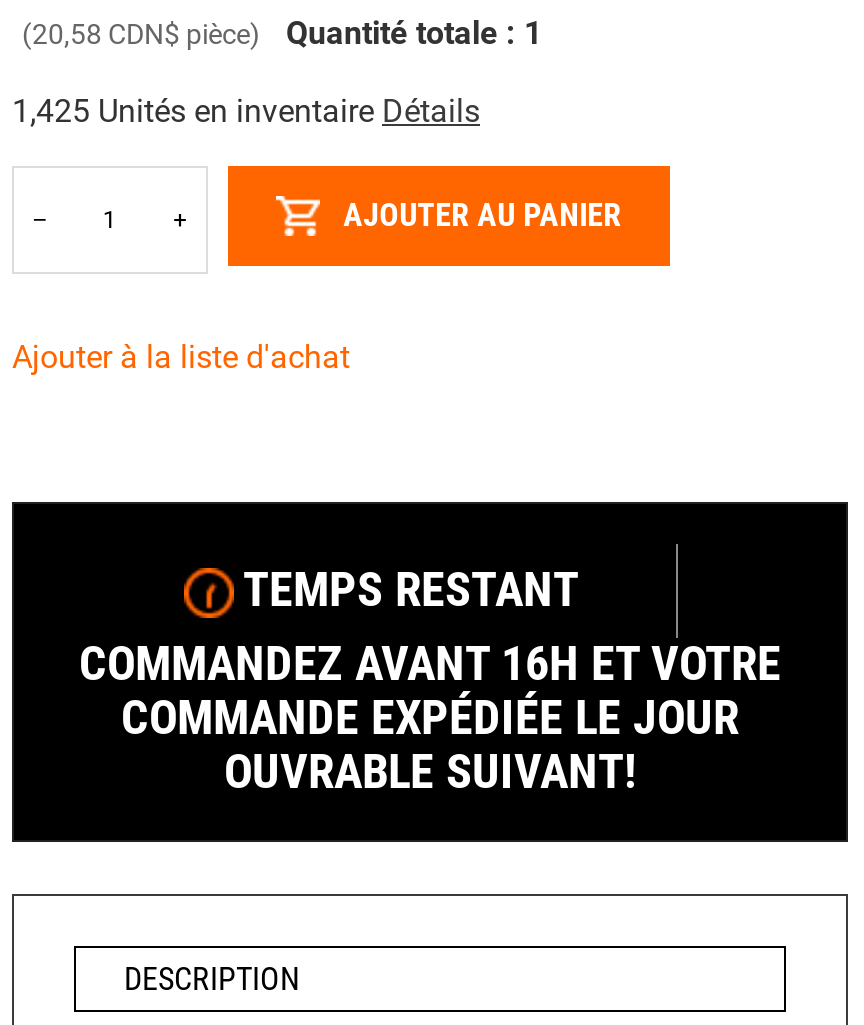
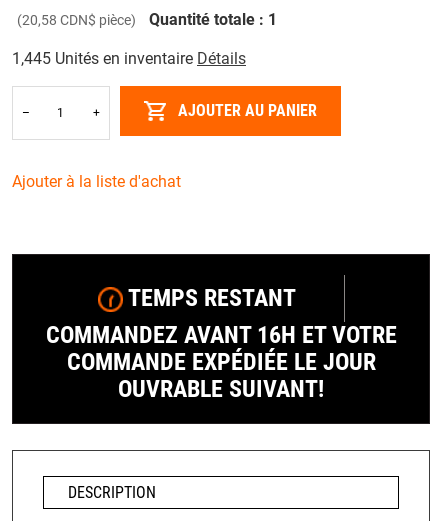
[12,92,480,130] 1,425 Unités en inventaire Détails -> [12,49,246,68] 1,445 Unités en inventaire Détails

